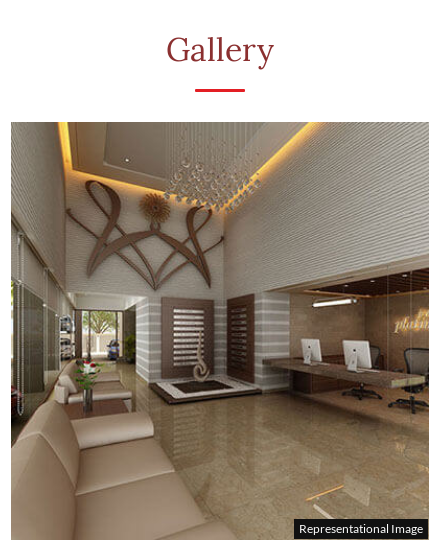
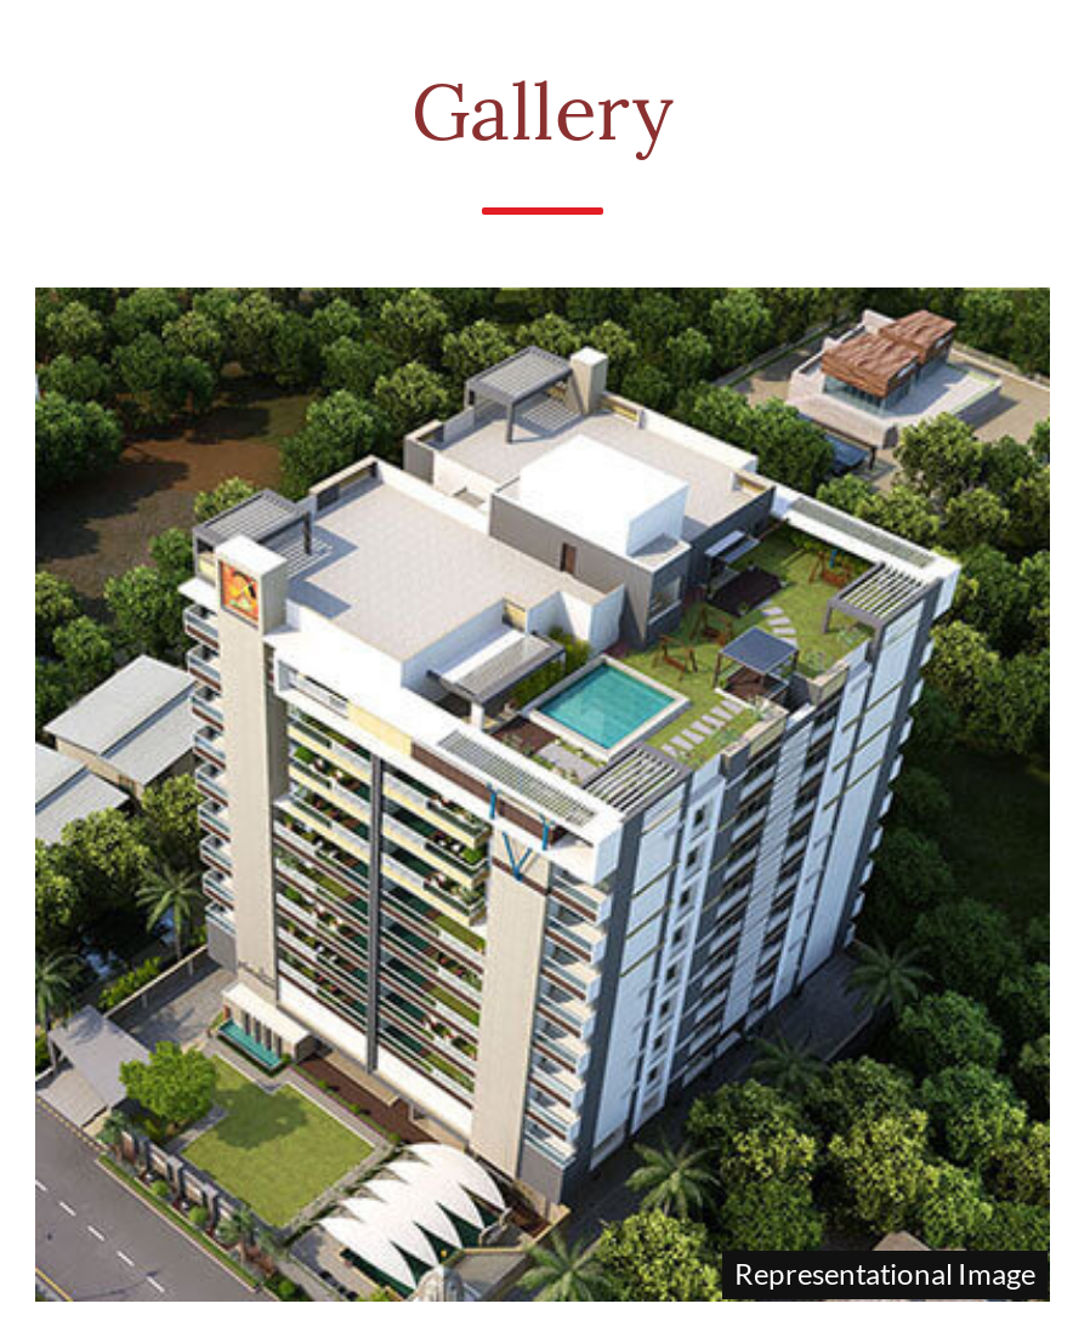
[10,121,430,541] [image] -> [33,285,1052,1304] [image]

